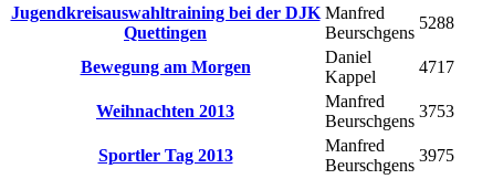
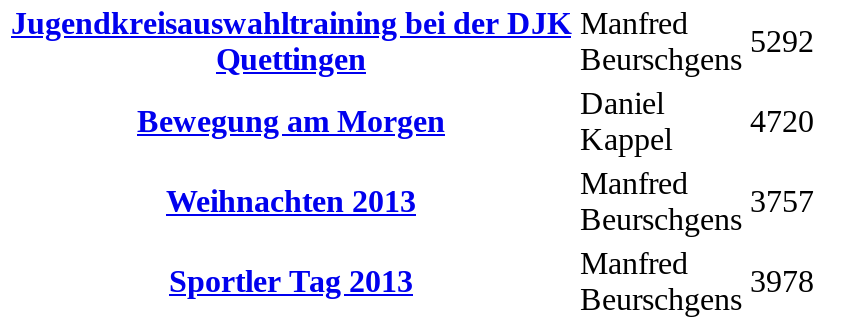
[419,14,454,32] 5288 -> [750,25,814,59] 5292
[419,58,454,77] 4717 -> [750,105,814,139] 4720
[419,102,454,121] 3753 -> [750,185,814,219] 3757
[419,146,454,165] 3975 -> [750,265,814,299] 3978

